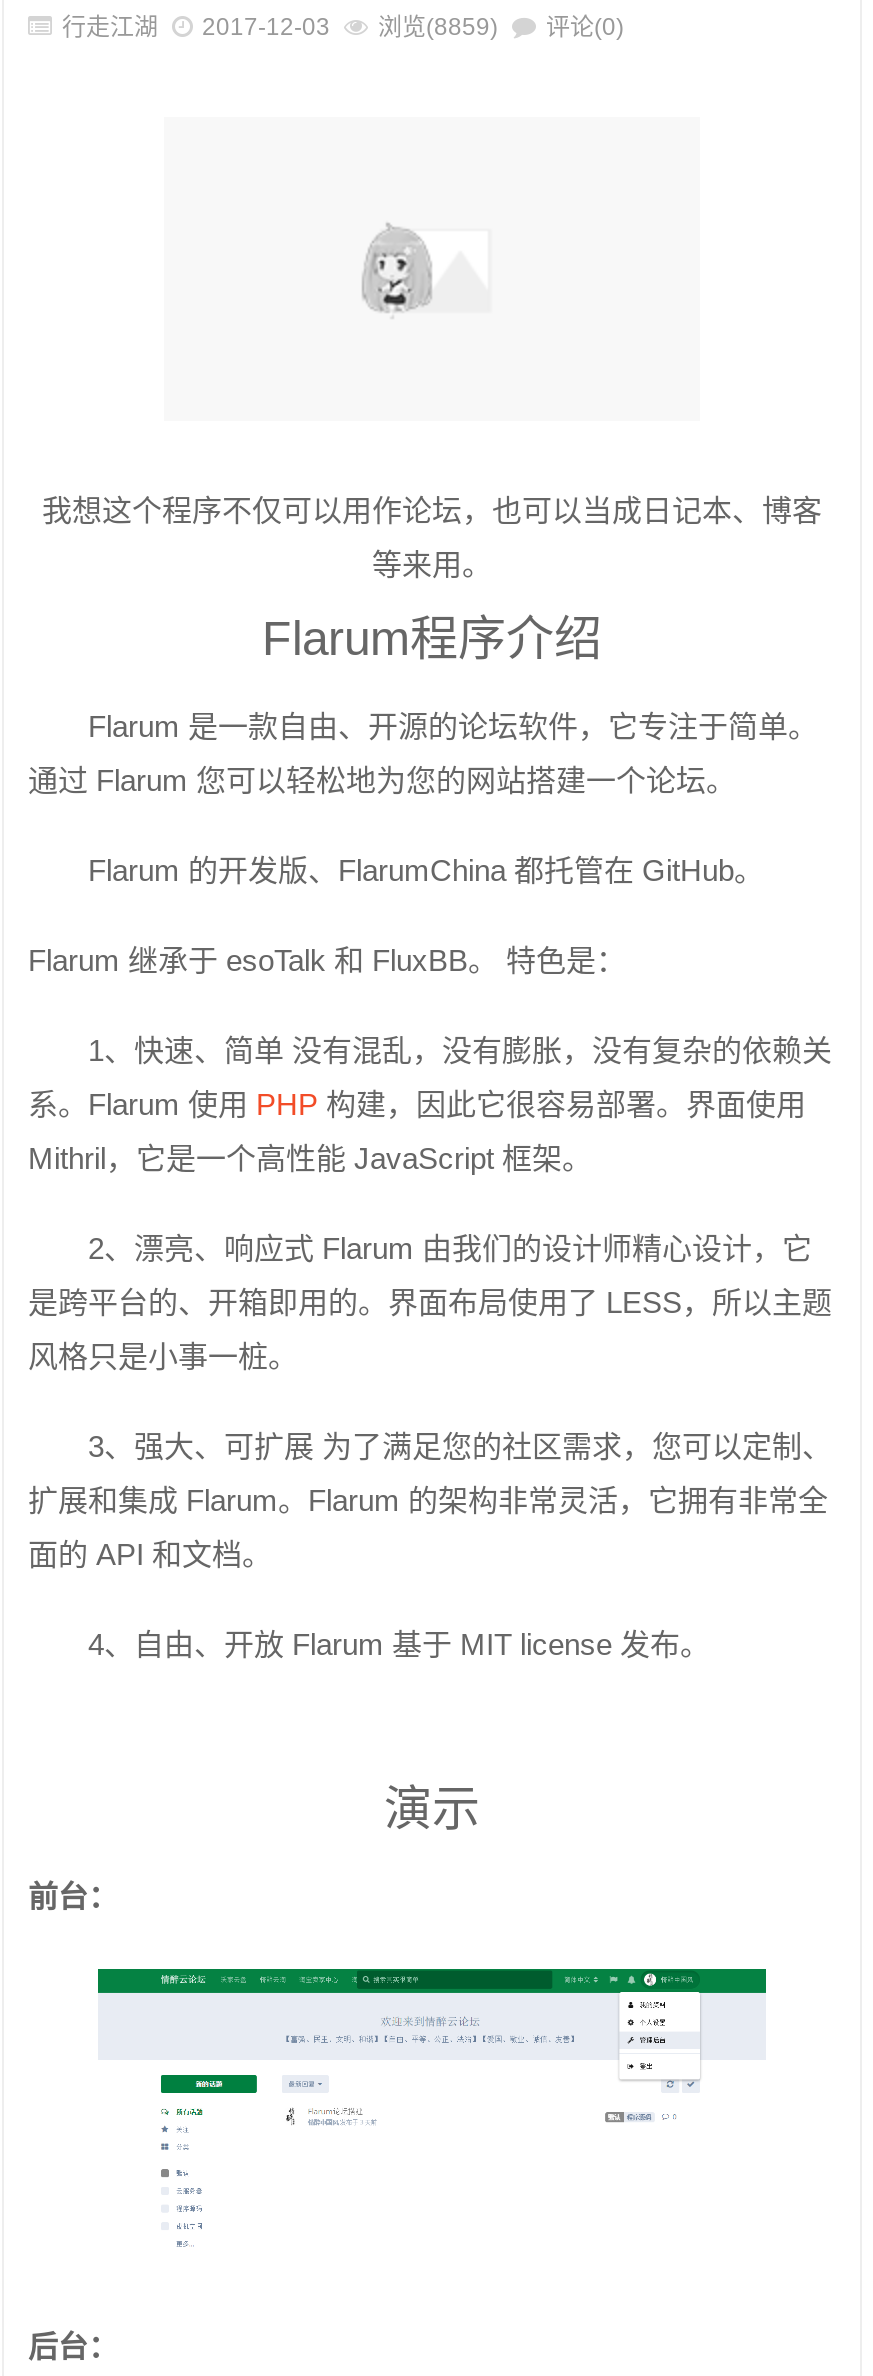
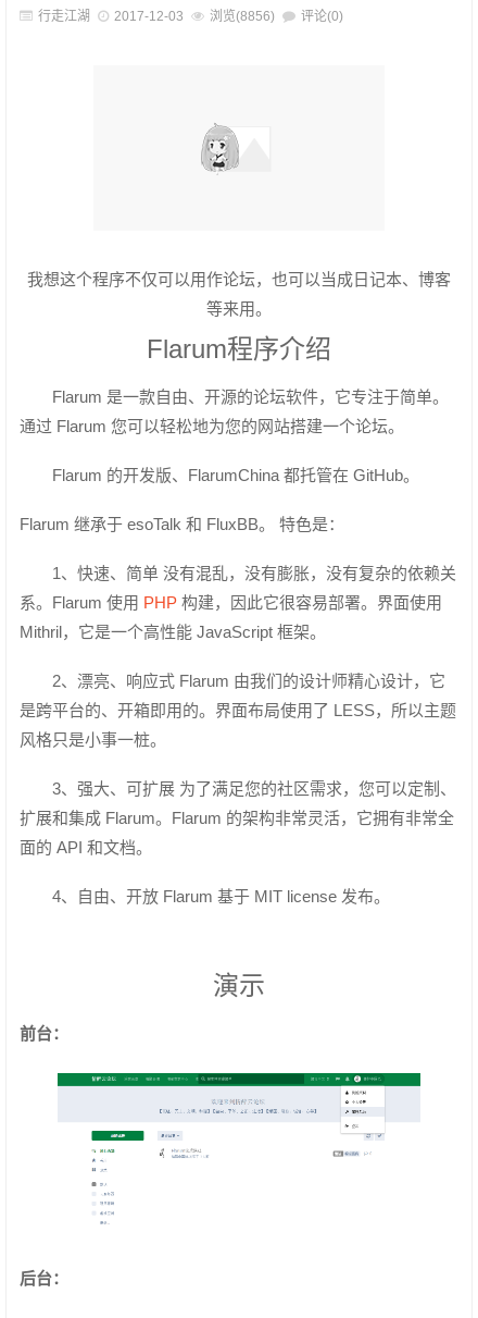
[62,13,624,41] 行走江湖 2017-12-03 浏览(8859) 评论(0) -> [38,9,343,24] 行走江湖 2017-12-03 浏览(8856) 评论(0)

